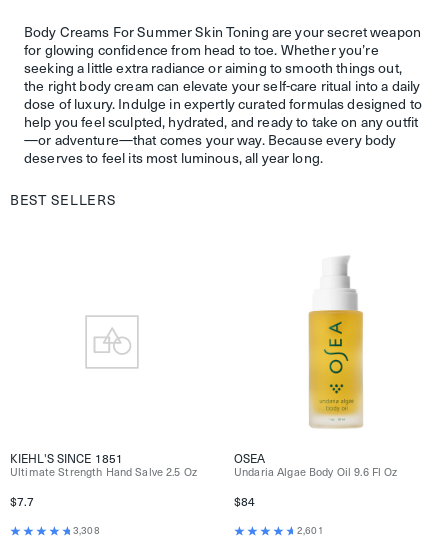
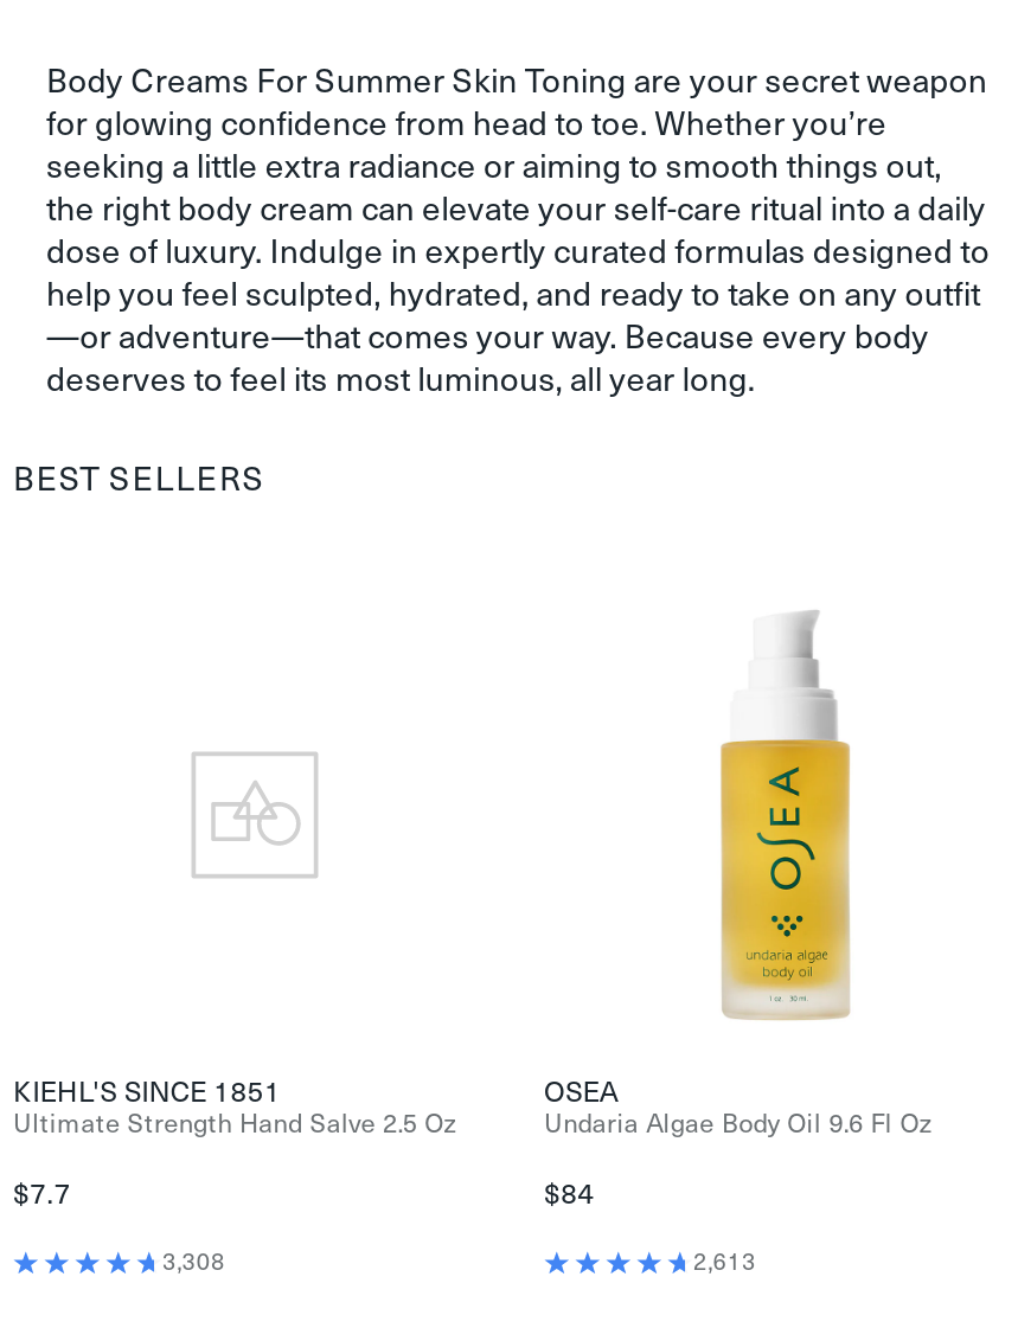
[297,524,324,537] 2,601 -> [693,1246,757,1277] 2,613

